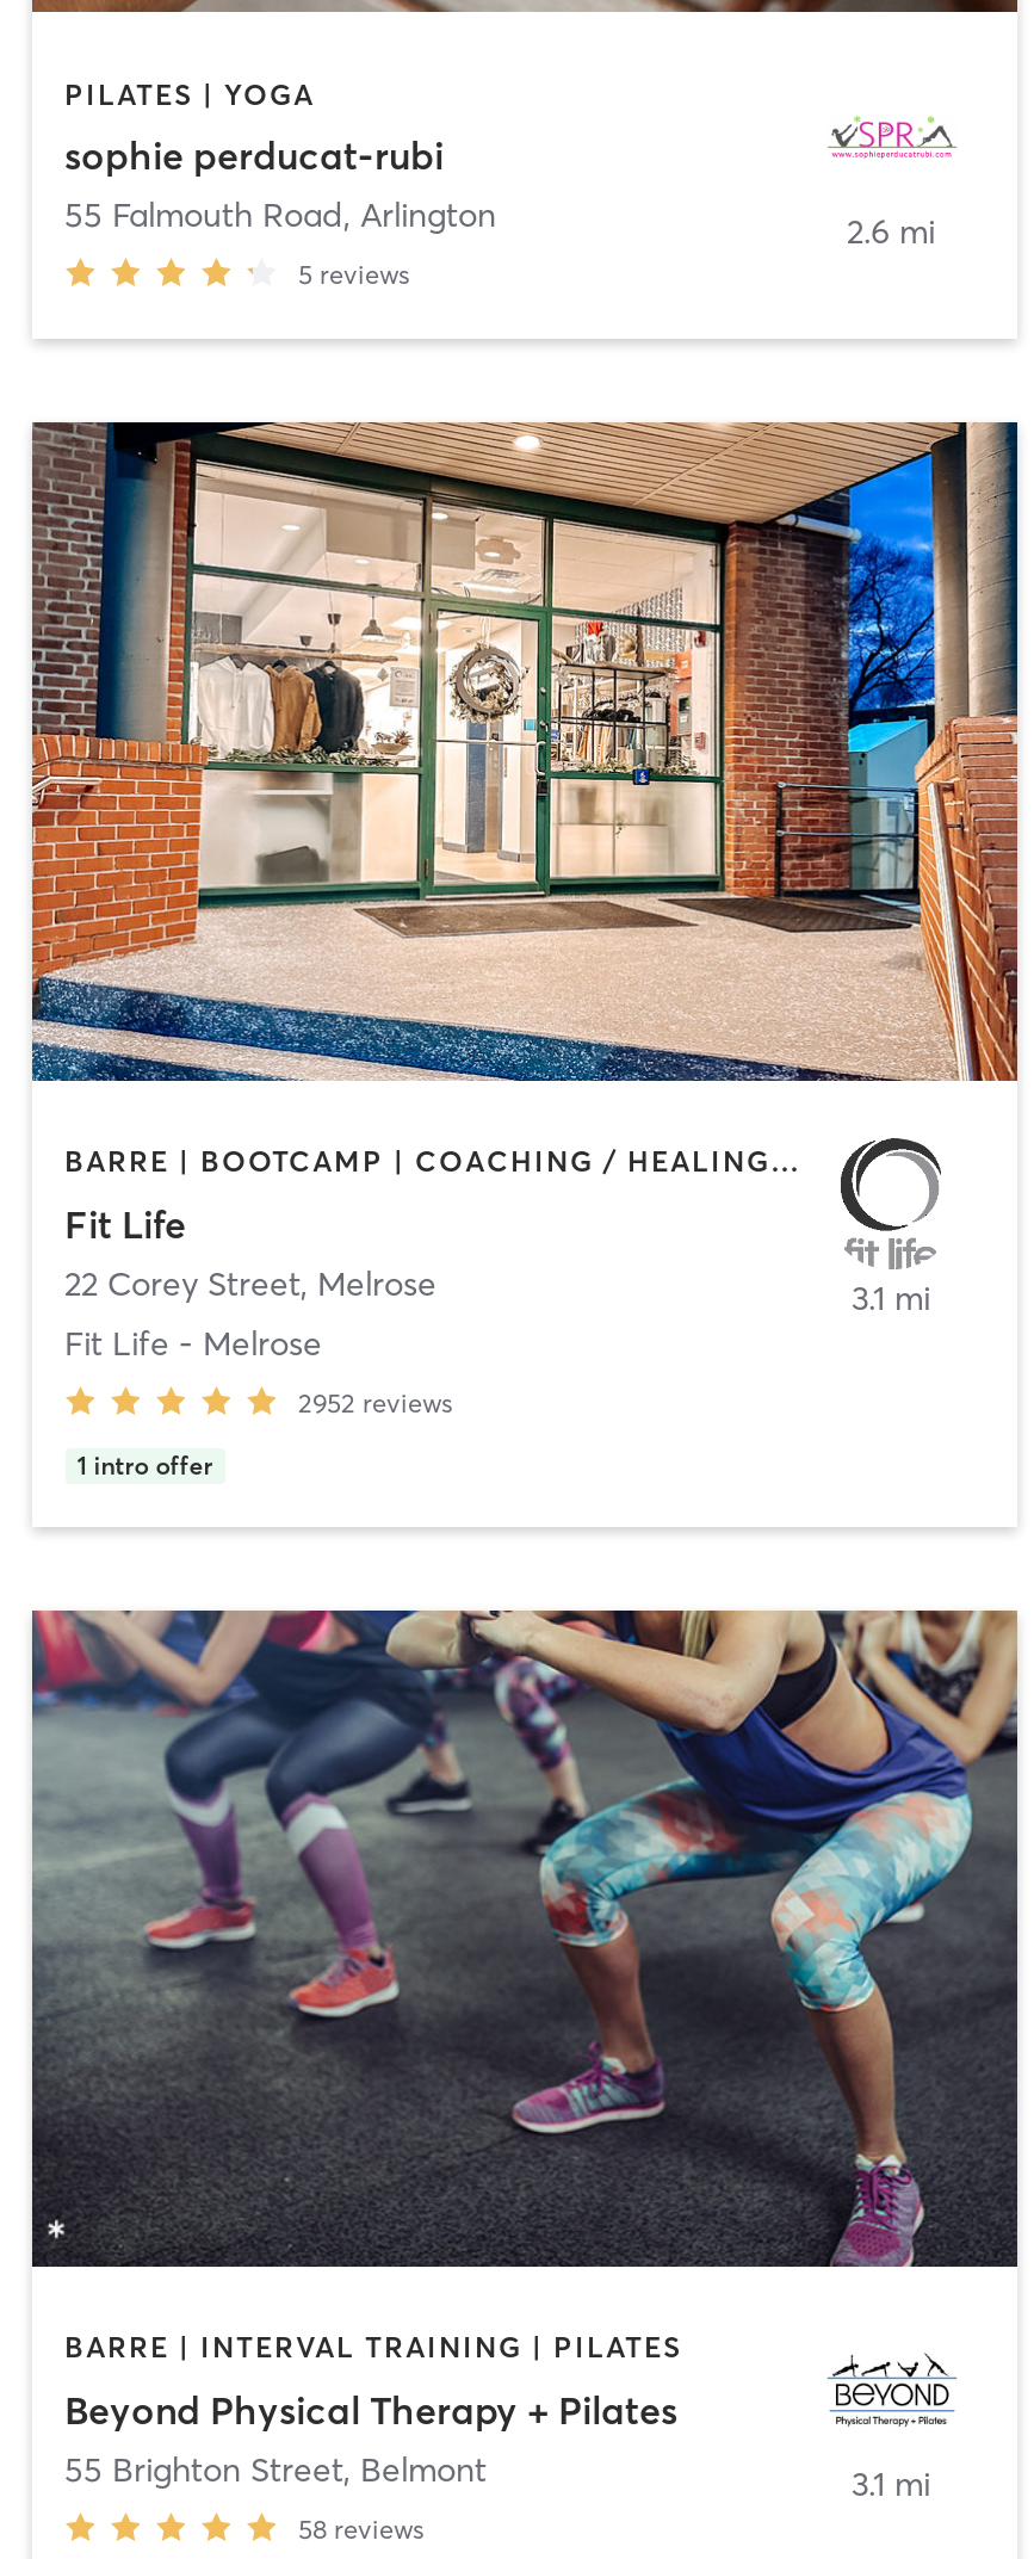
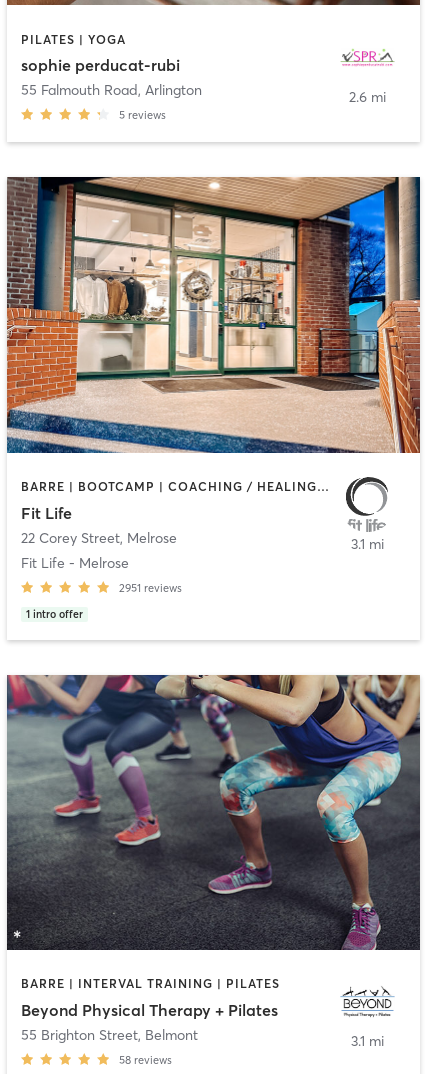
[298,1386,453,1419] 2952 reviews -> [118,581,181,595] 2951 reviews

